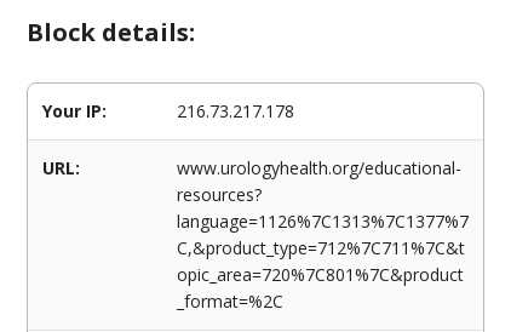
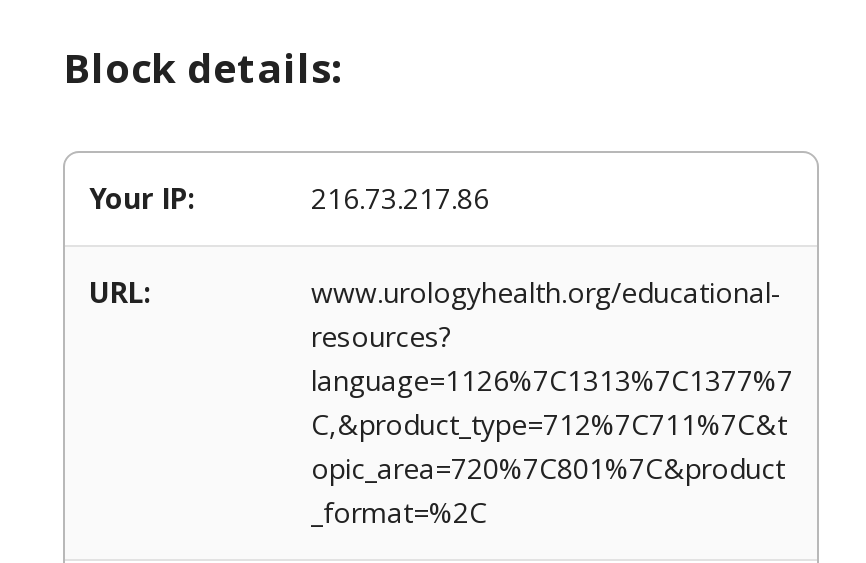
[177,99,294,122] 216.73.217.178 -> [311,179,489,217] 216.73.217.86

